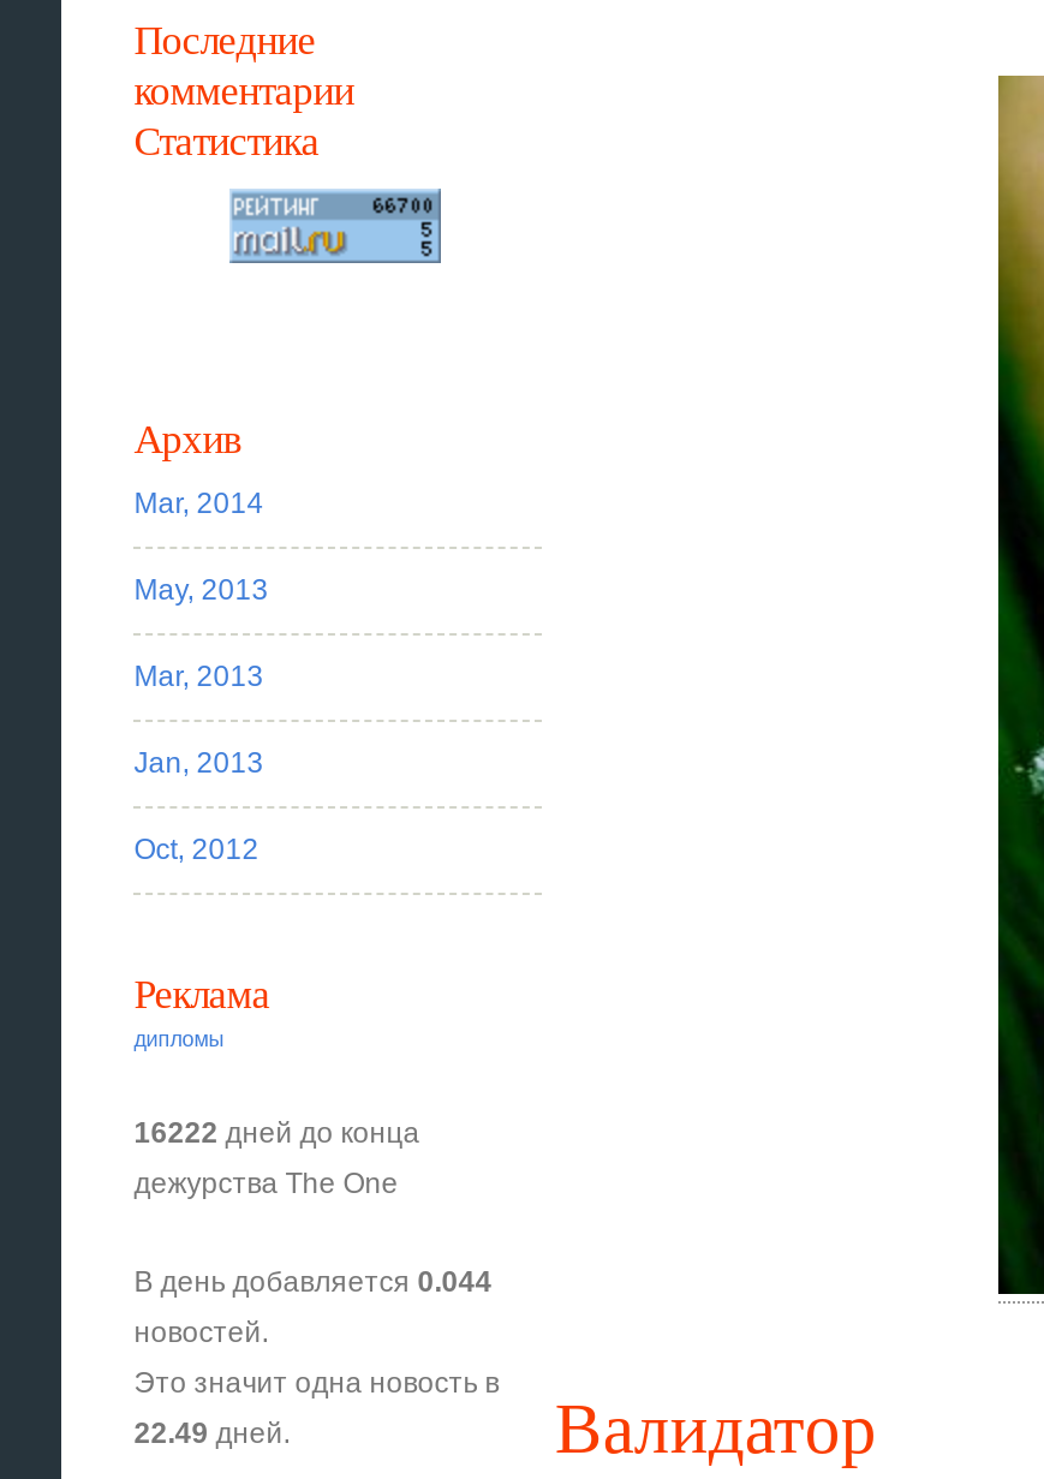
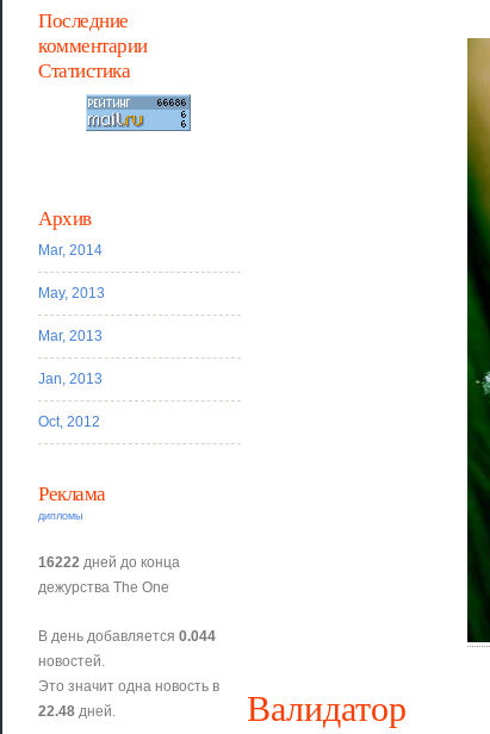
[134,1417,290,1450] 22.49 дней. -> [38,703,116,720] 22.48 дней.

